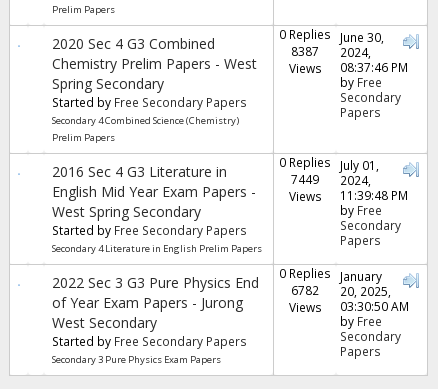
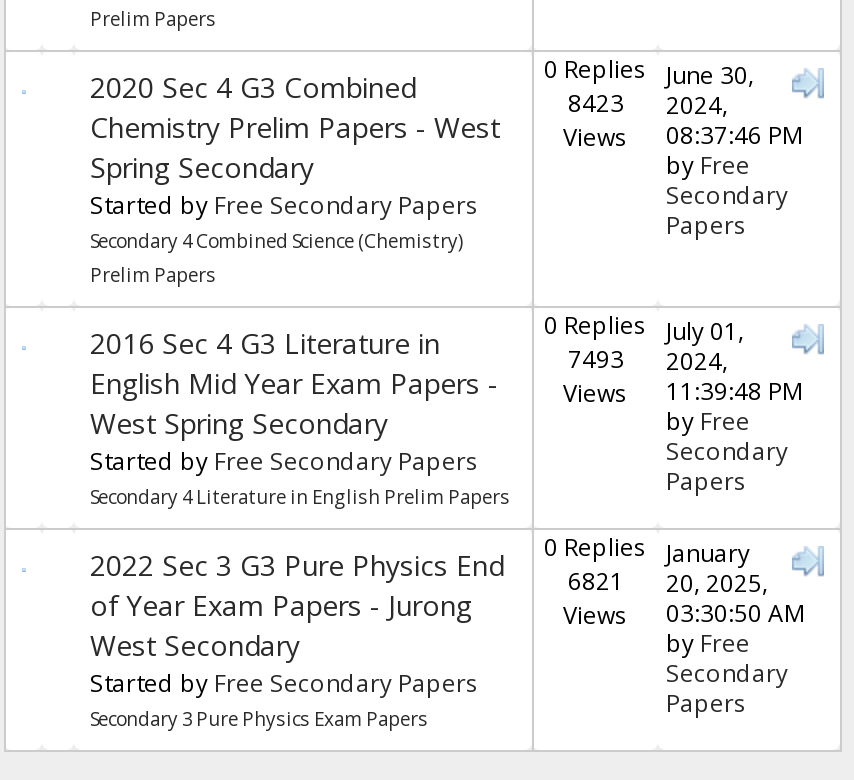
[291,43,371,60] 8387 2024, -> [568,87,728,121] 8423 2024,
[291,171,371,188] 7449 2024, -> [568,343,728,377] 7493 2024,
[52,265,391,299] 2022 Sec 3 G3 Pure Physics End 0 Replies 6782 20, 2025, January -> [90,531,768,599] 2022 Sec 3 G3 Pure Physics End 0 Replies 6821 20, 2025, January

